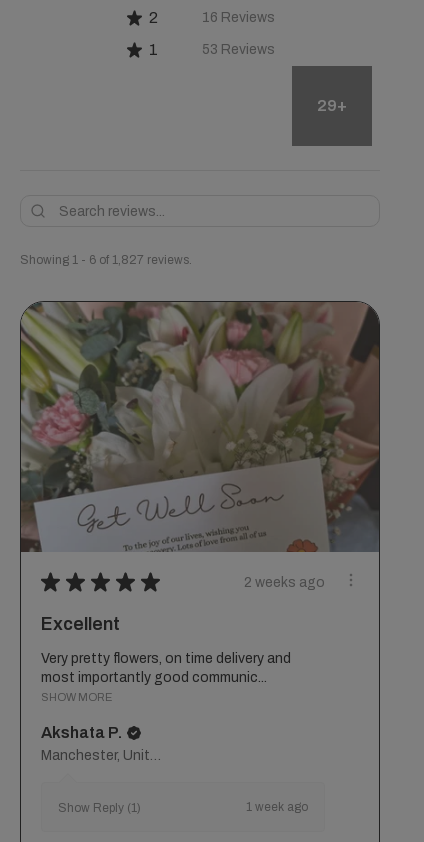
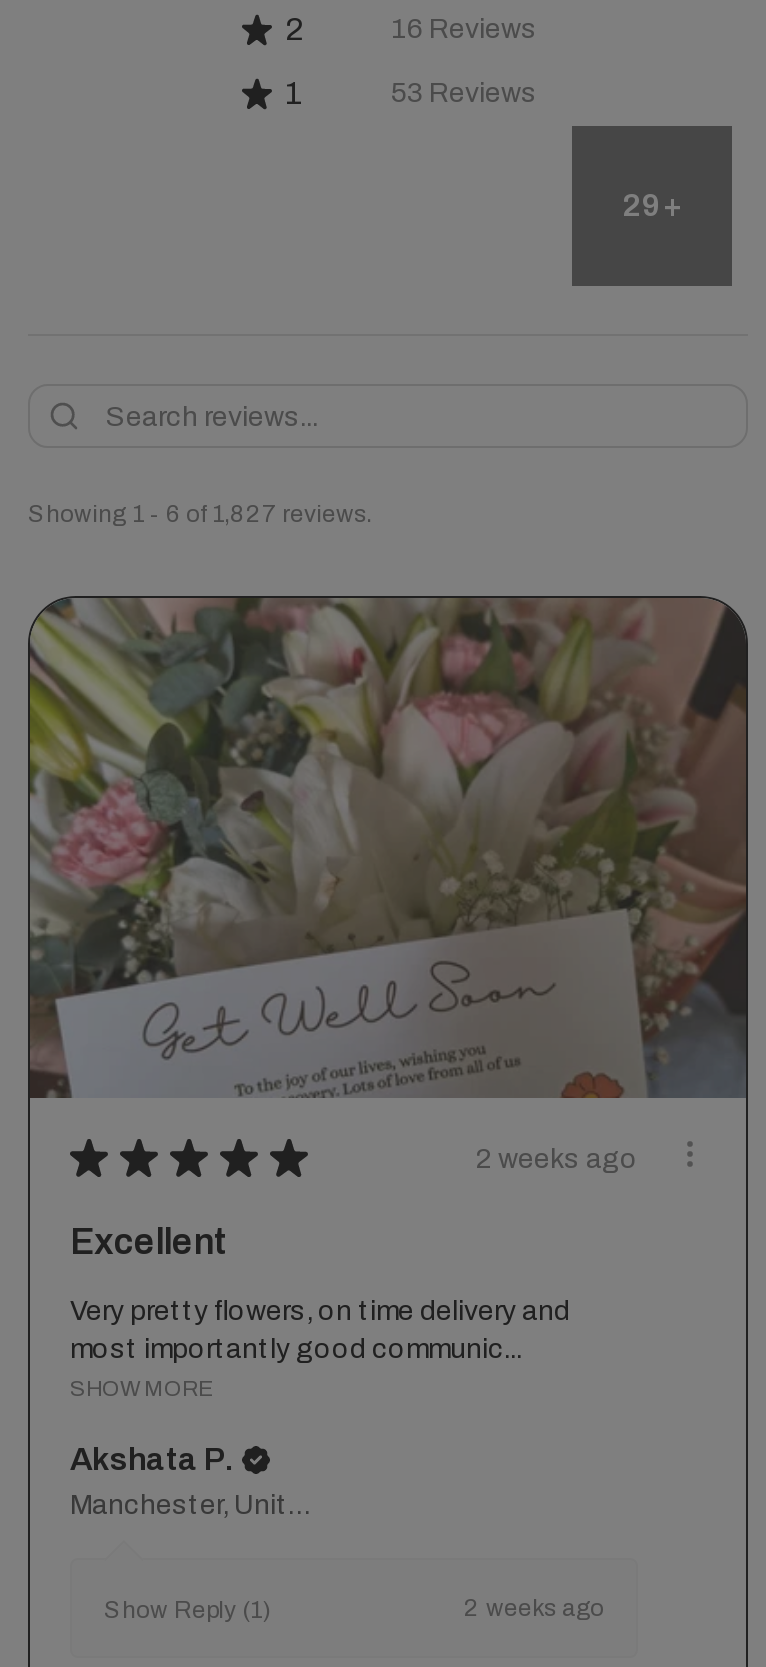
[246,800,308,814] 1 week ago -> [464,1595,604,1623] 2 weeks ago

